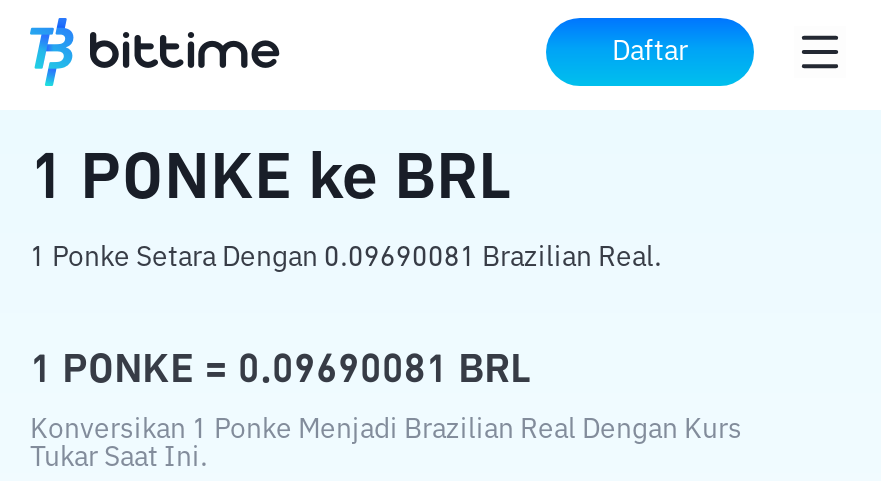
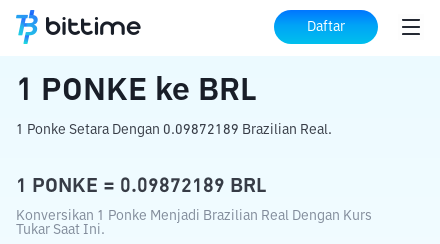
[30,244,662,272] 1 Ponke Setara Dengan 0.09690081 Brazilian Real. -> [16,123,332,137] 1 Ponke Setara Dengan 0.09872189 Brazilian Real.
[30,350,530,390] 1 PONKE = 0.09690081 BRL -> [16,176,266,196] 1 PONKE = 0.09872189 BRL

